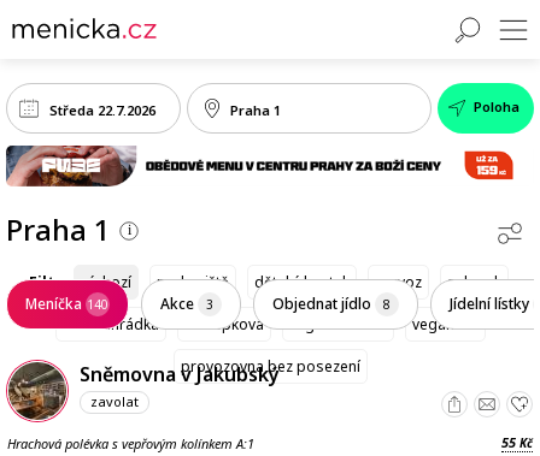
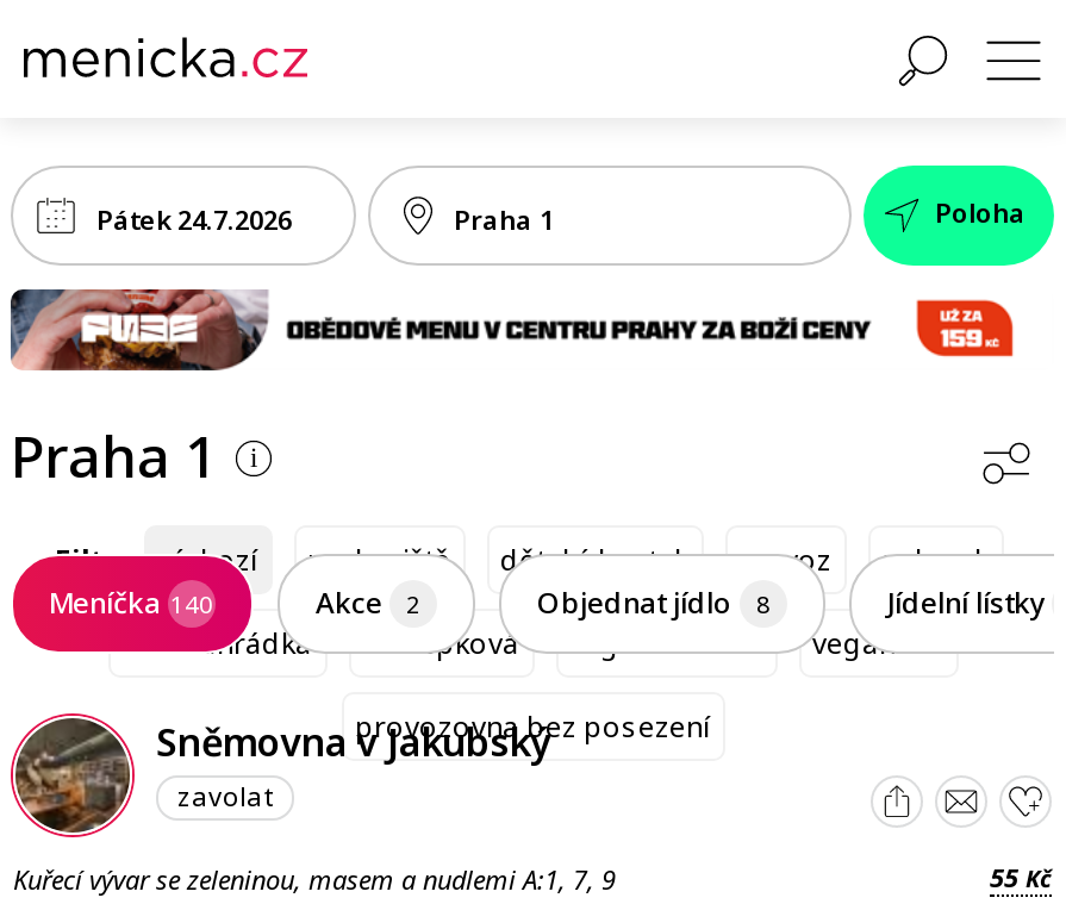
[160,293,213,314] Akce 3 -> [316,582,420,622] Akce 2
[7,434,254,452] Hrachová polévka s vepřovým kolínkem A:1 -> [13,860,616,896] Kuřecí vývar se zeleninou, masem a nudlemi A:1, 7, 9

